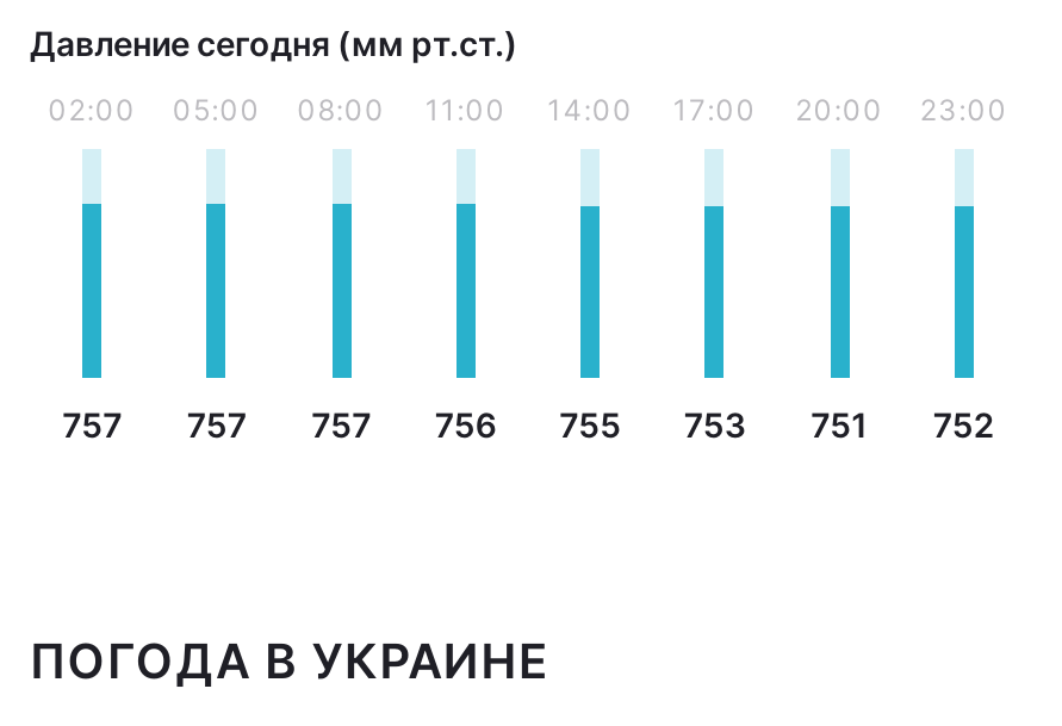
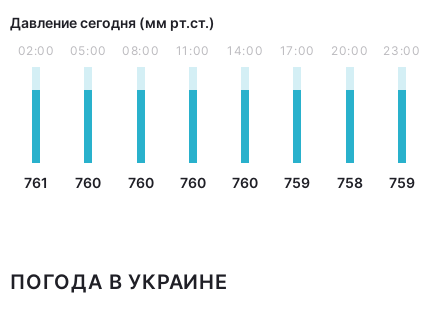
[62,404,122,445] 757 -> [24,174,48,191] 761
[187,404,246,445] 757 -> [75,174,101,191] 760
[311,404,371,445] 757 -> [128,174,154,191] 760
[435,404,497,445] 756 -> [180,174,206,191] 760
[559,404,621,445] 755 -> [232,174,258,191] 760
[684,404,746,445] 753 -> [284,174,310,191] 759
[811,404,868,445] 751 -> [337,174,363,191] 758
[933,404,995,445] 752 -> [389,174,415,191] 759

